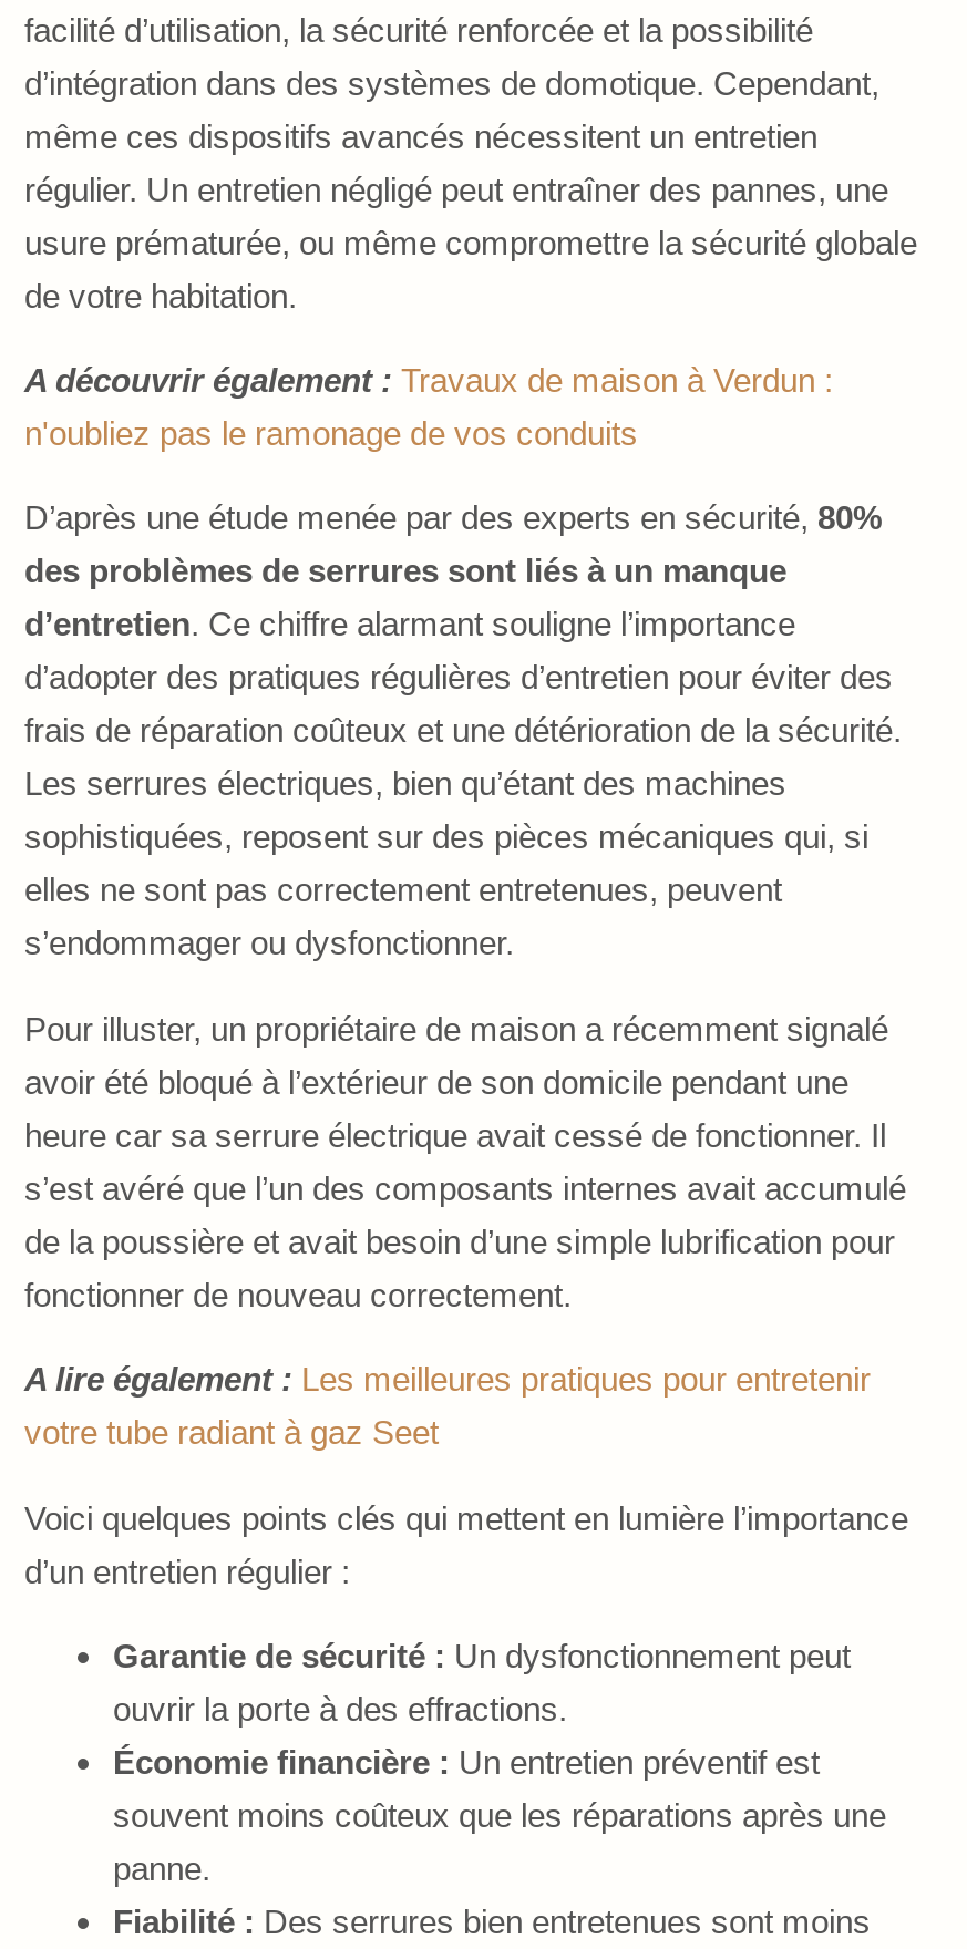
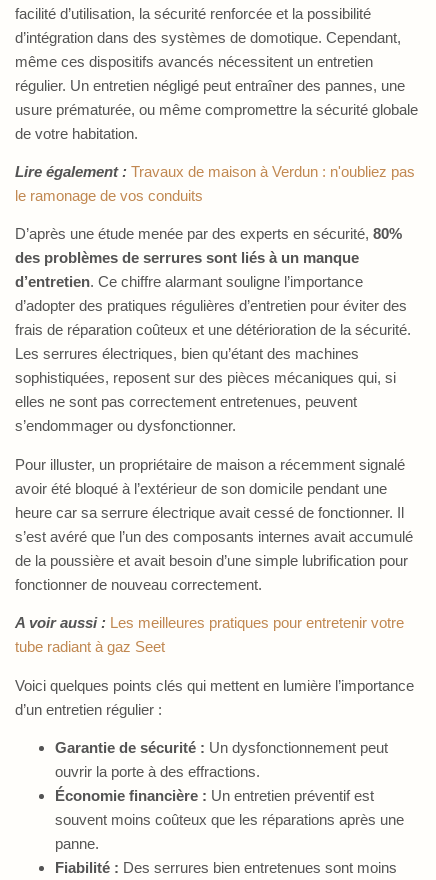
[24,361,833,452] A découvrir également : Travaux de maison à Verdun : | n'oubliez pas le ramonage de vos conduits -> [15,163,415,204] Lire également : Travaux de maison à Verdun : n'oubliez pas | le ramonage de vos conduits
[24,1360,871,1451] A lire également : Les meilleures pratiques pour entretenir | votre tube radiant à gaz Seet -> [15,614,404,655] A voir aussi : Les meilleures pratiques pour entretenir votre | tube radiant à gaz Seet

